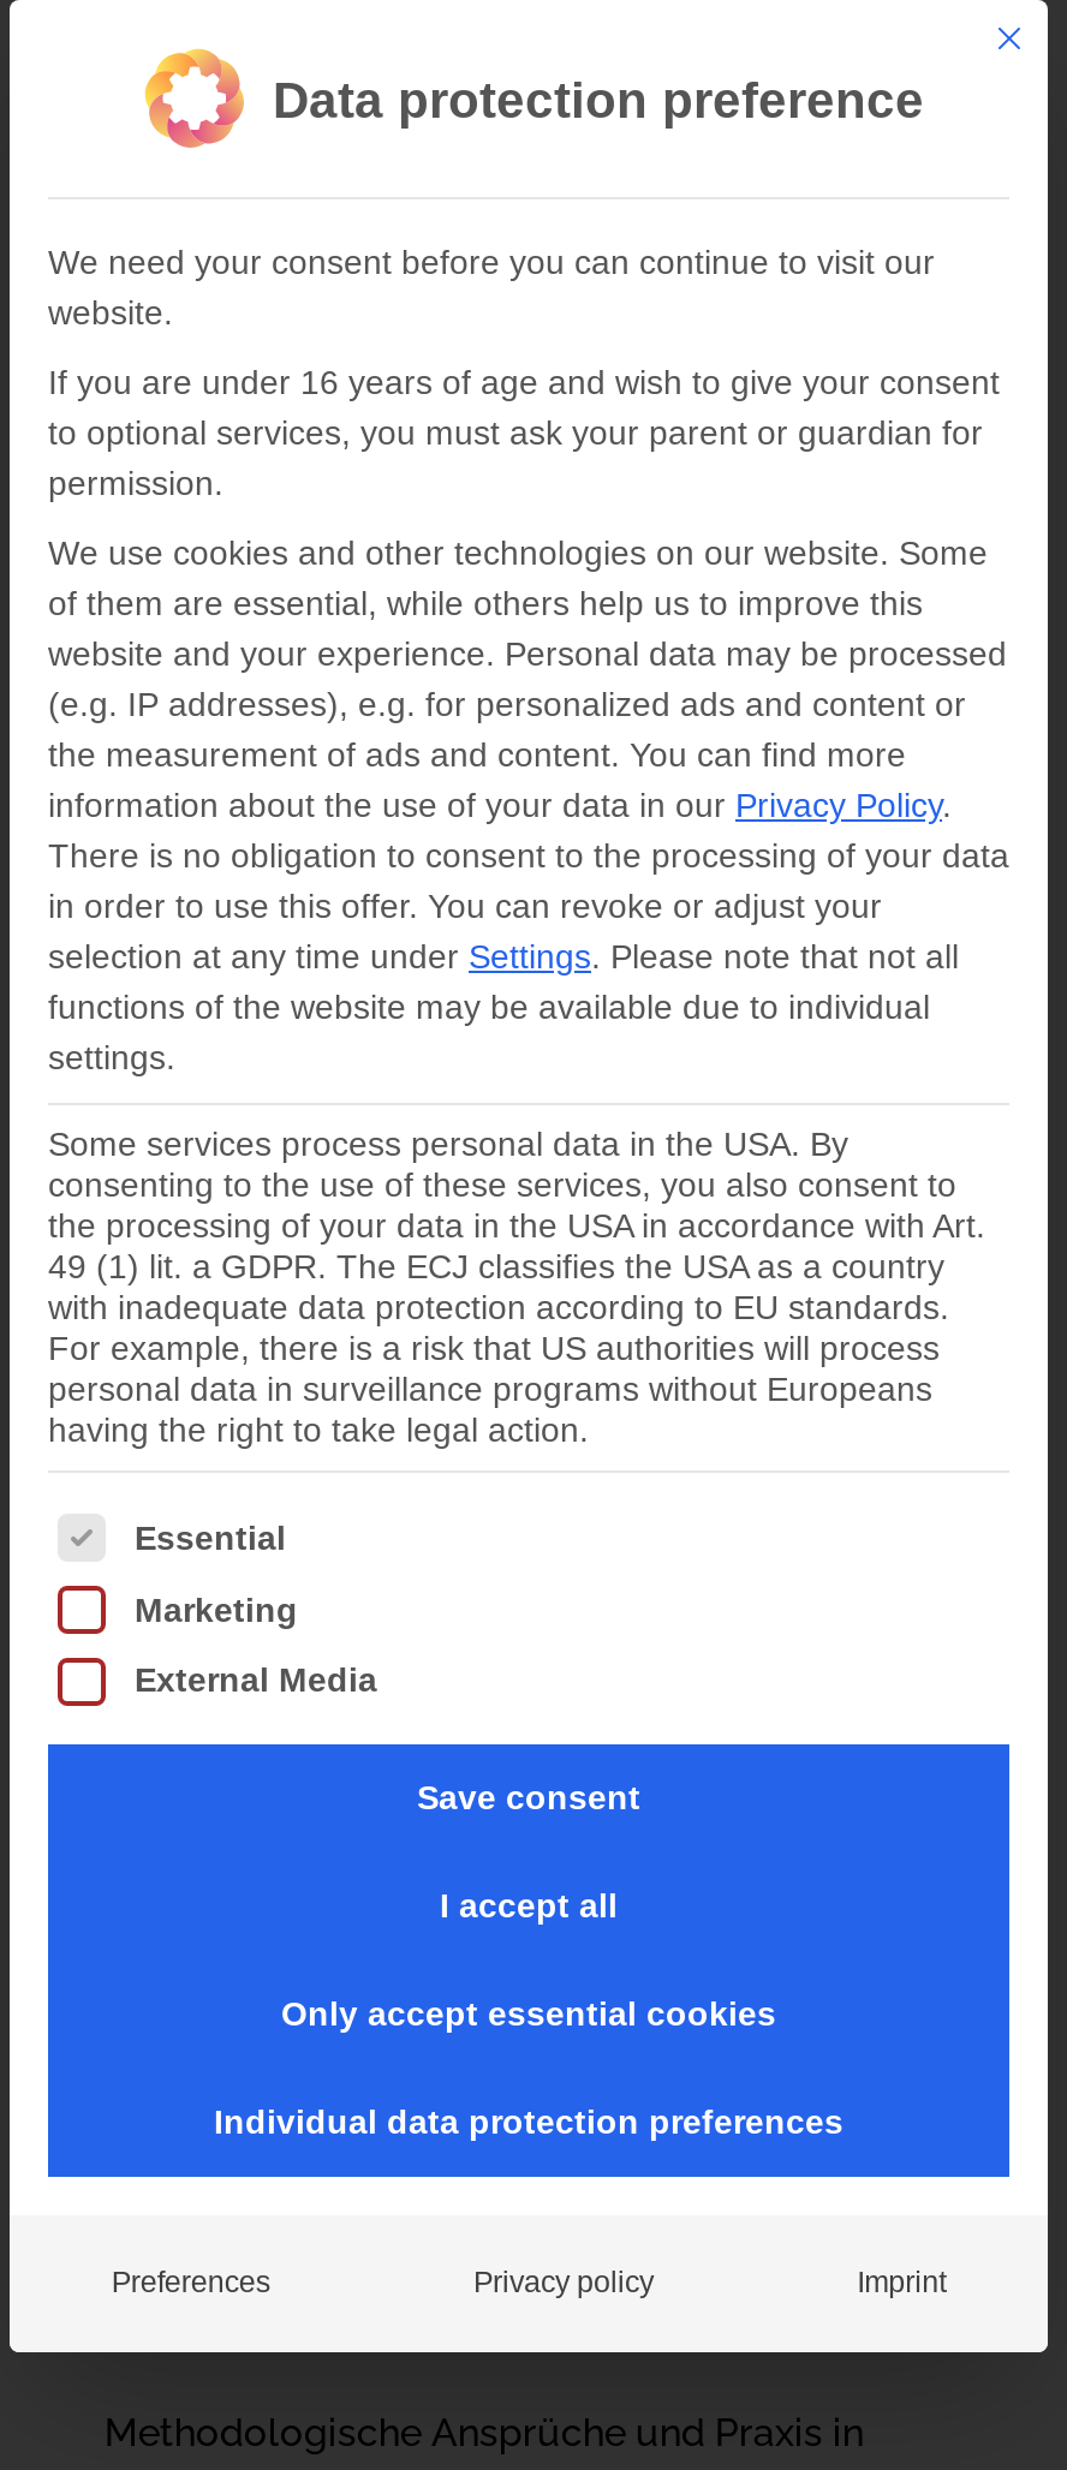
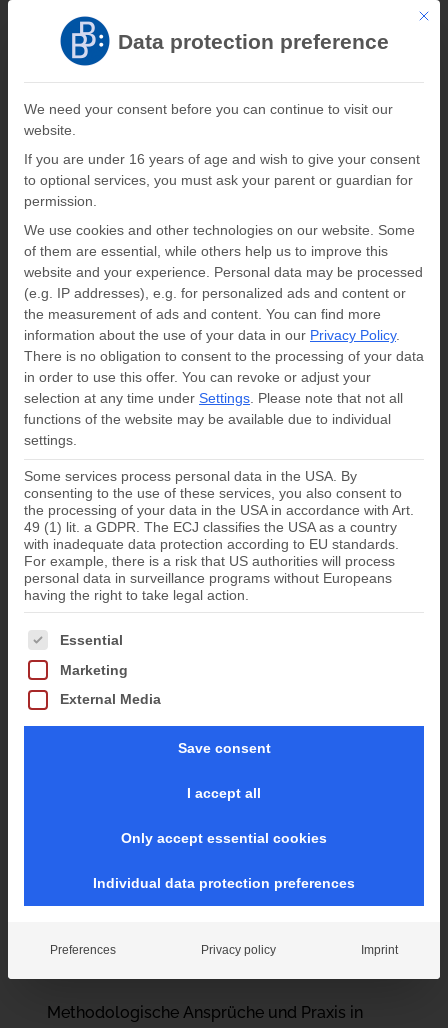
[135,38,255,159] [image] -> [59,15,111,67] [image]

